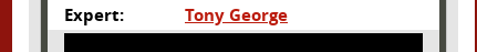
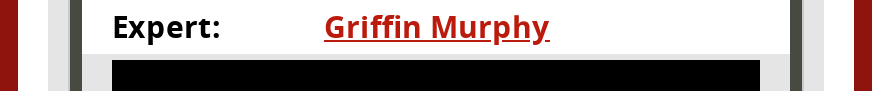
[185,3,288,27] Tony George -> [324,6,550,48] Griffin Murphy

